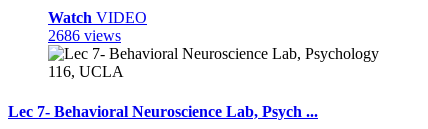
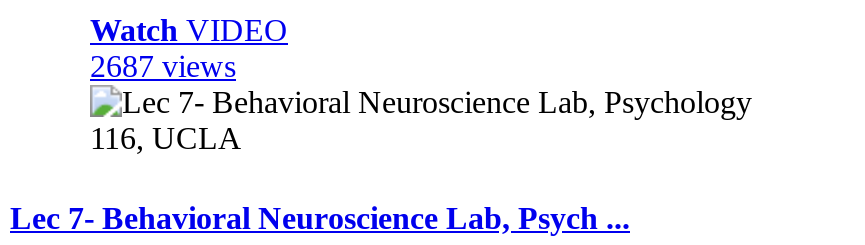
[48,27,121,44] 2686 views -> [90,50,236,84] 2687 views

